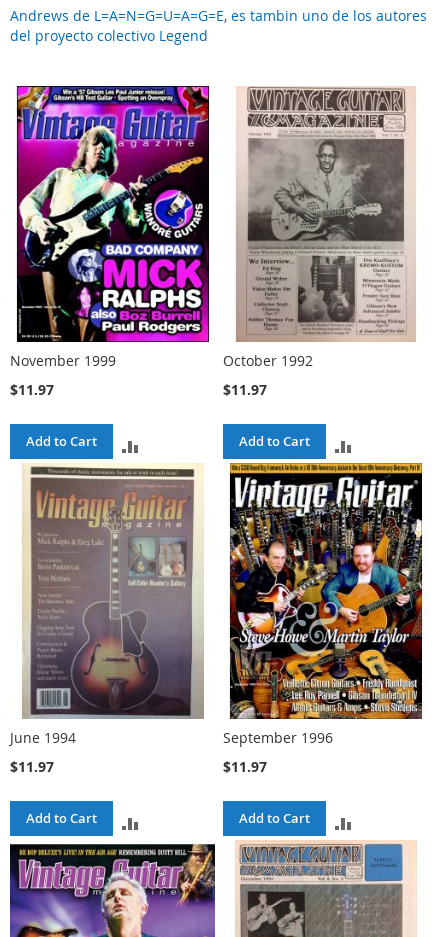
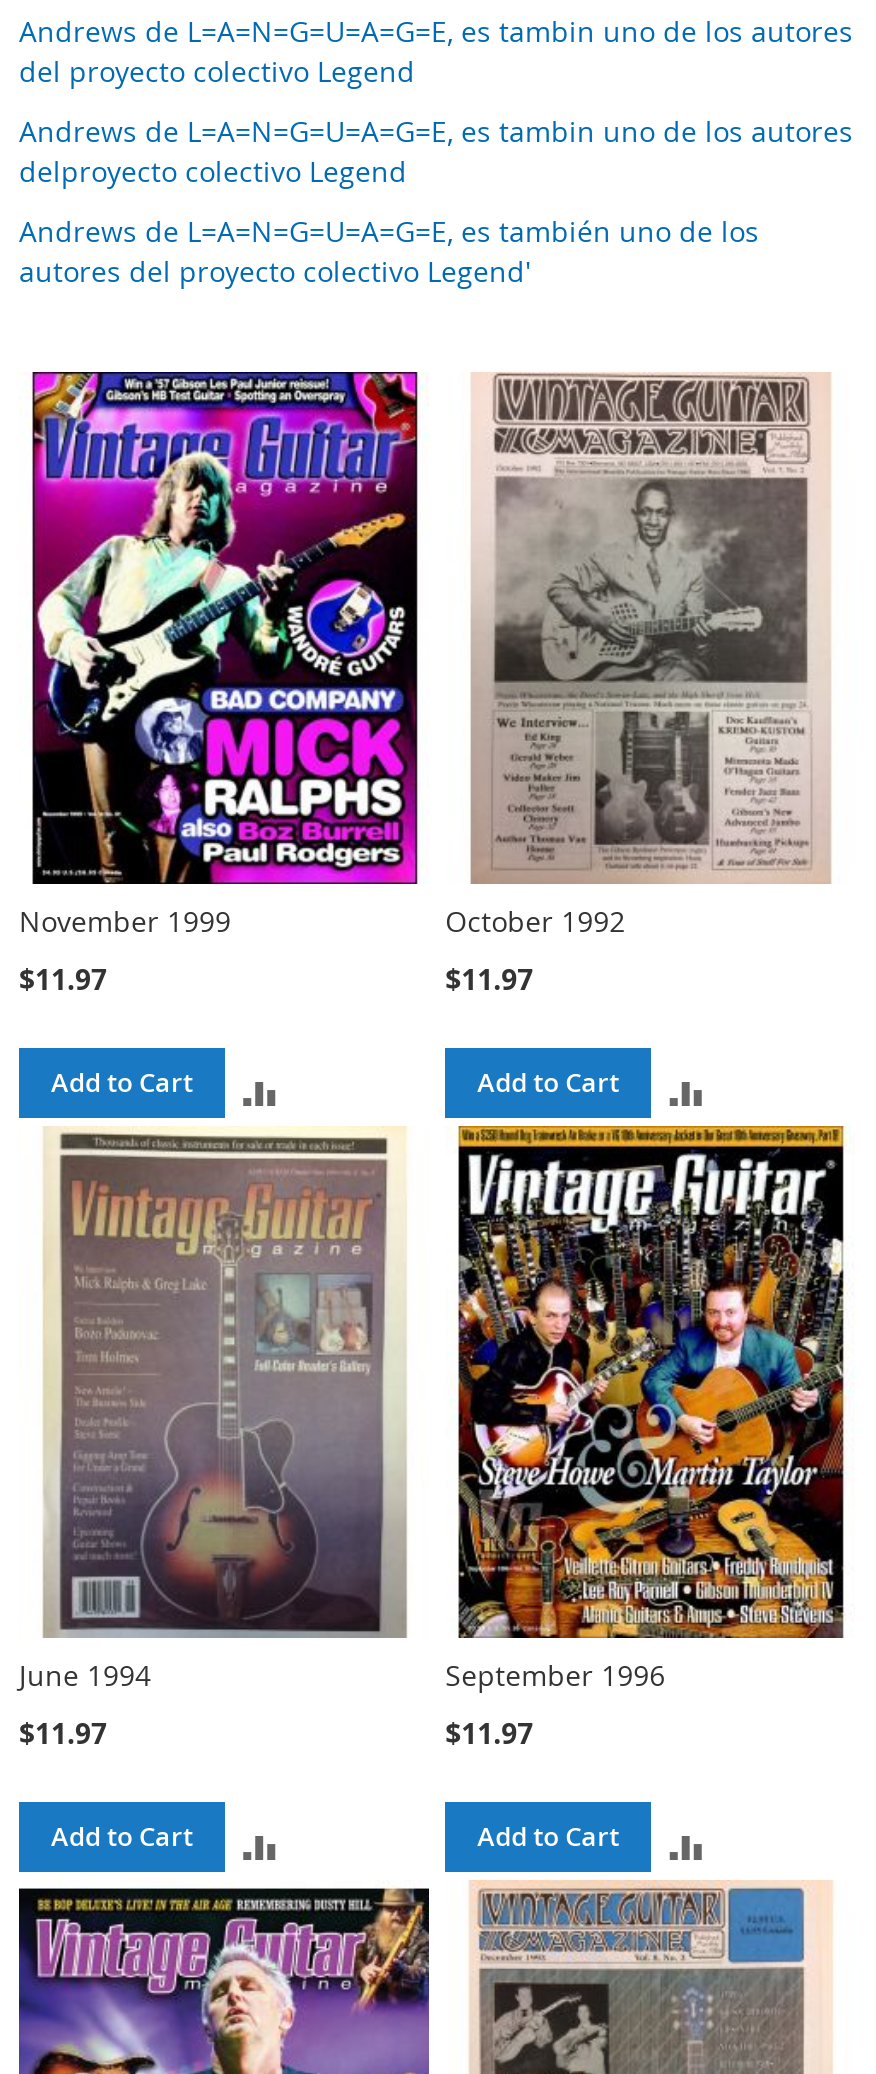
none -> [19,113,853,291] Andrews de L=A=N=G=U=A=G=E, es tambin uno de los autores | delproyecto colectivo Legend | Andrews de L=A=N=G=U=A=G=E, es también uno de los | autores del proyecto colectivo Legend'

